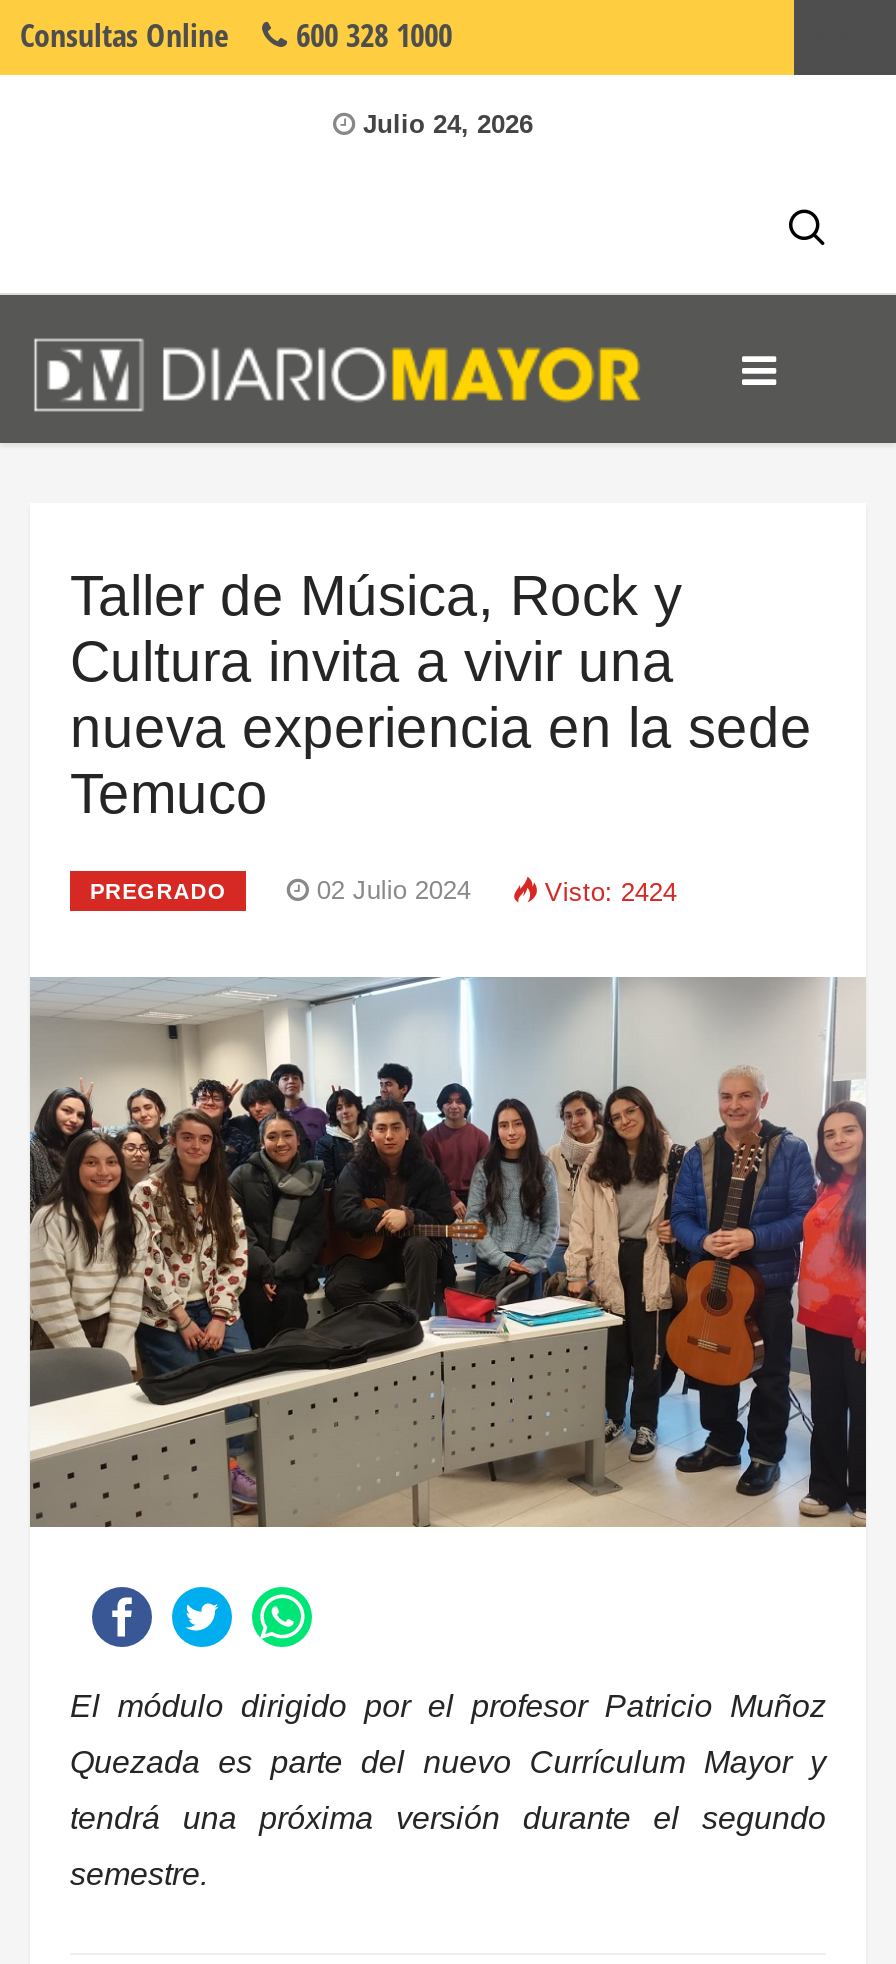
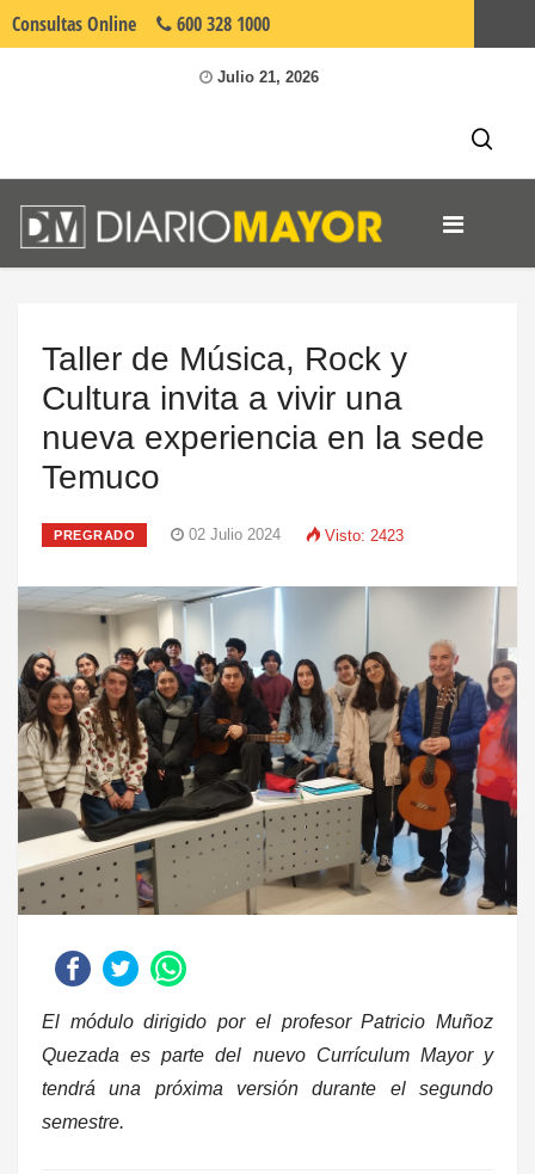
[355,109,533,139] Julio 24, 2026 -> [212,68,318,86] Julio 21, 2026
[545,877,677,907] Visto: 2424 -> [325,527,404,545] Visto: 2423

